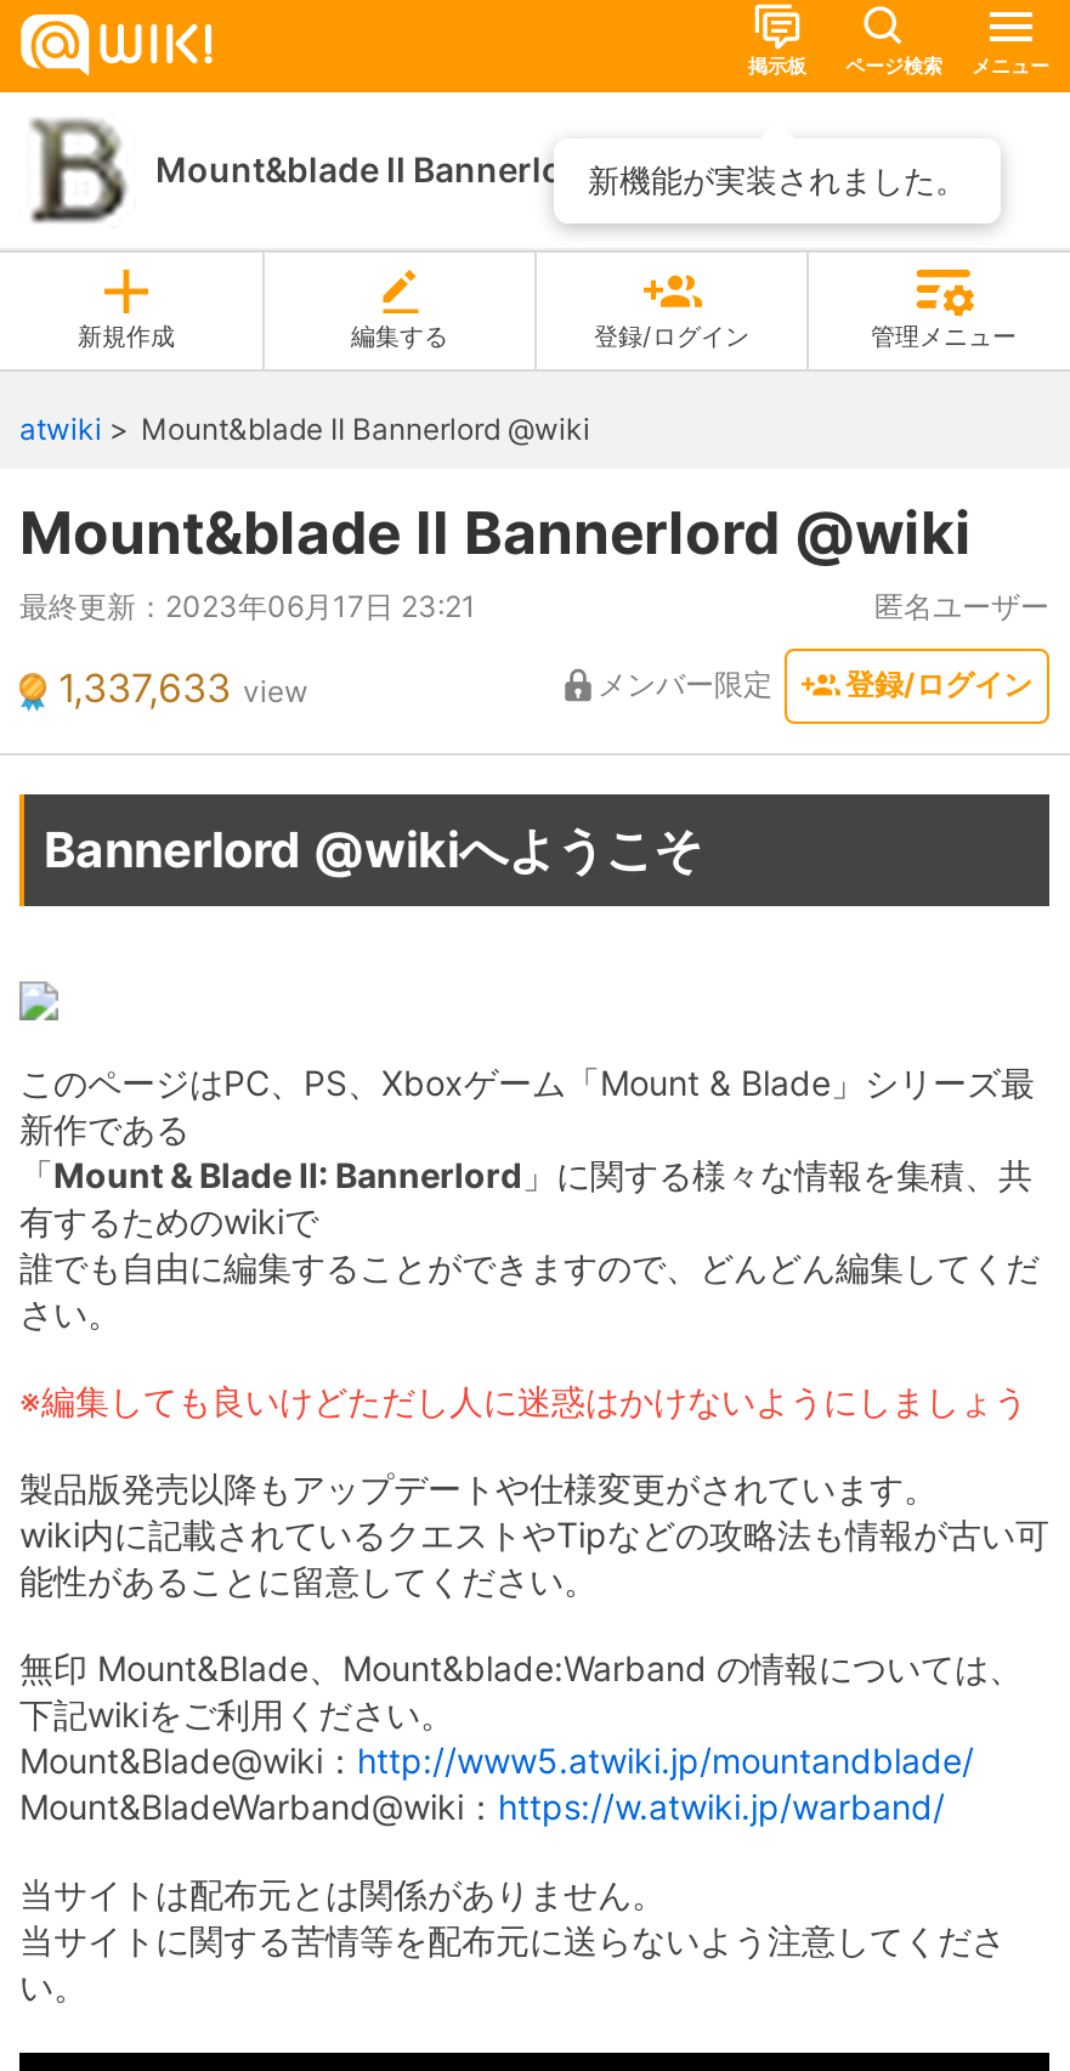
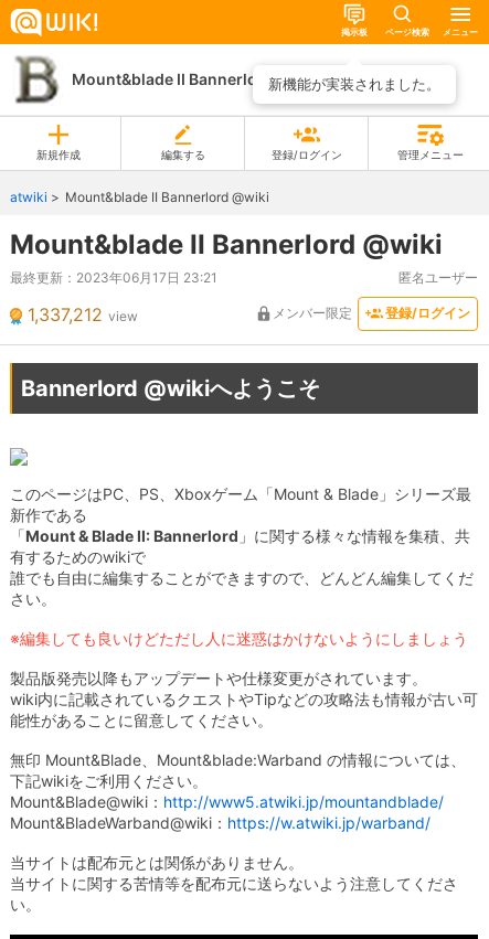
[58,662,308,711] 1,337,633 view -> [28,303,138,325] 1,337,212 view

